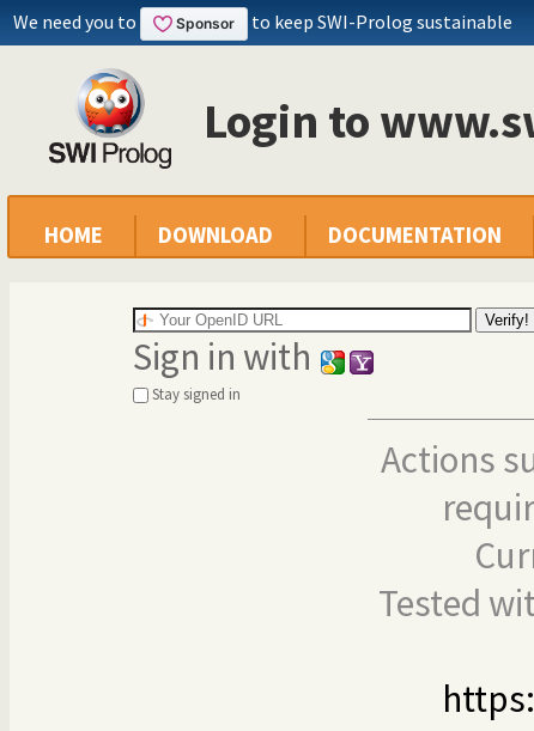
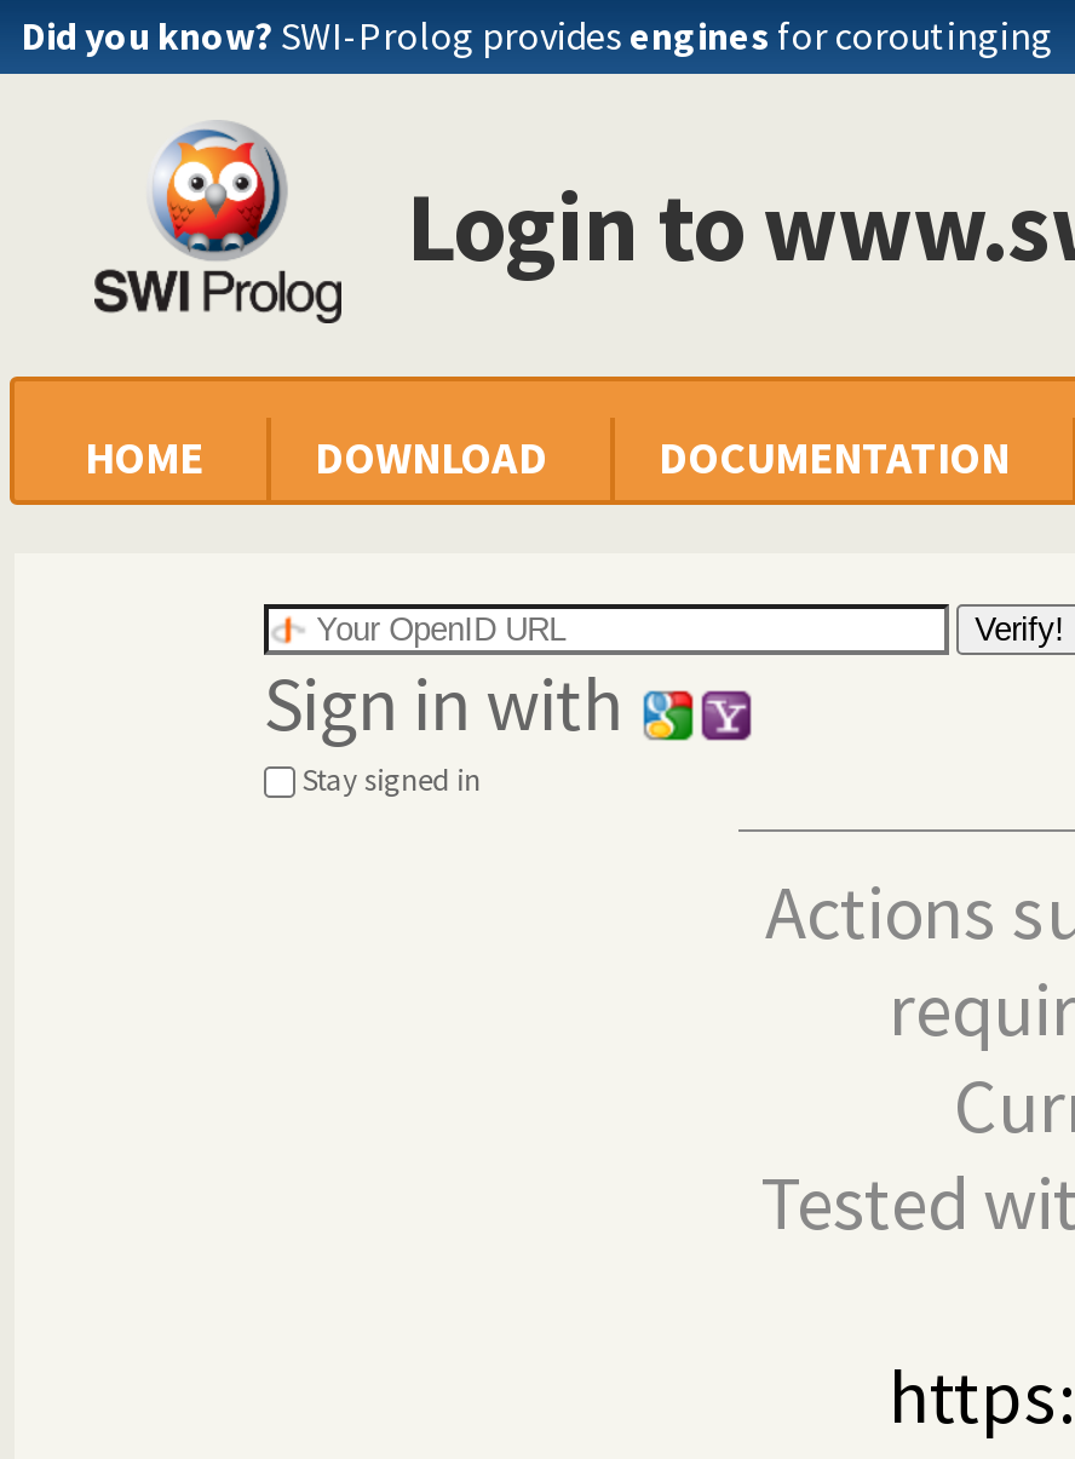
[13,10,512,33] We need you to | to keep SWI-Prolog sustainable -> [22,11,1053,59] Did you know? SWI-Prolog provides engines for coroutinging

